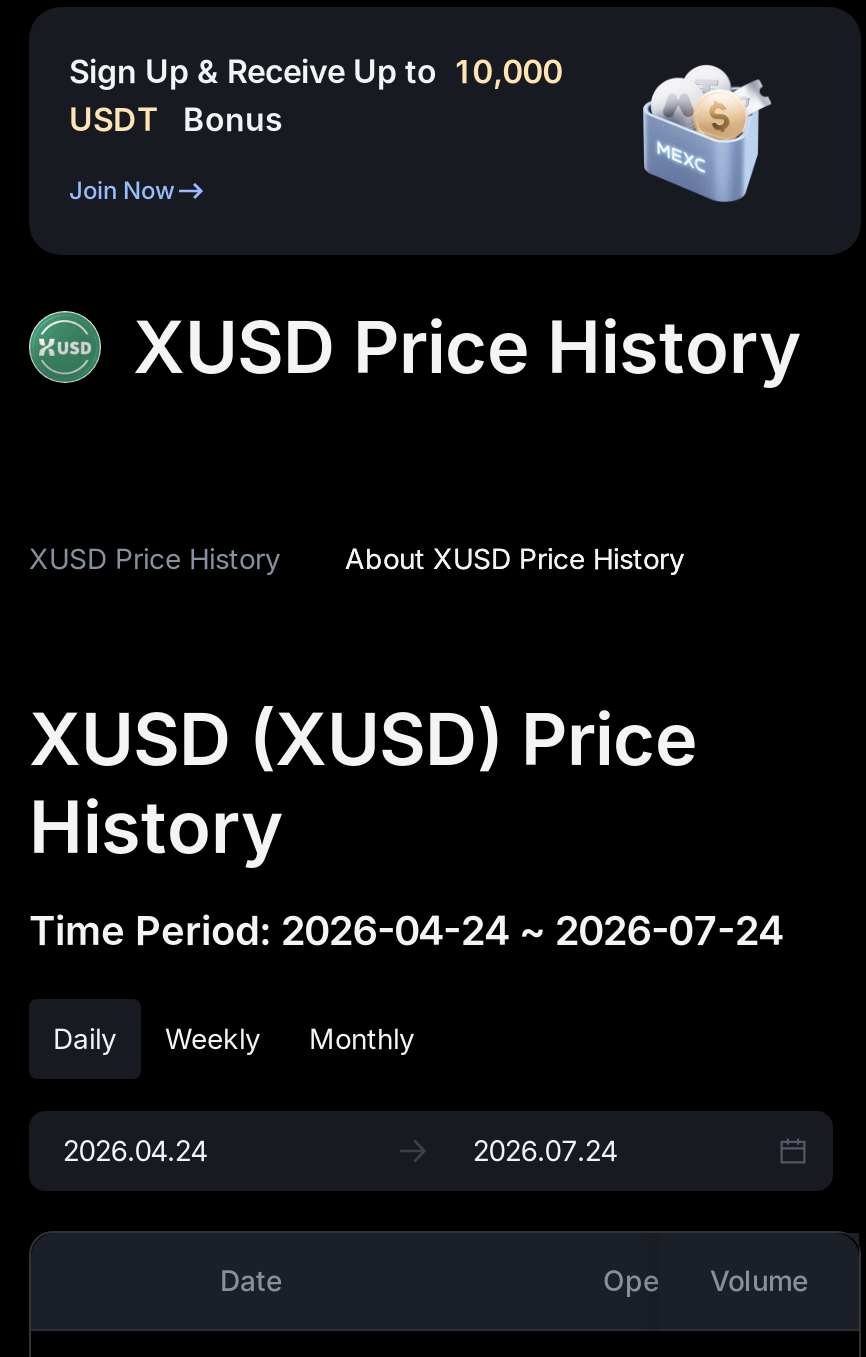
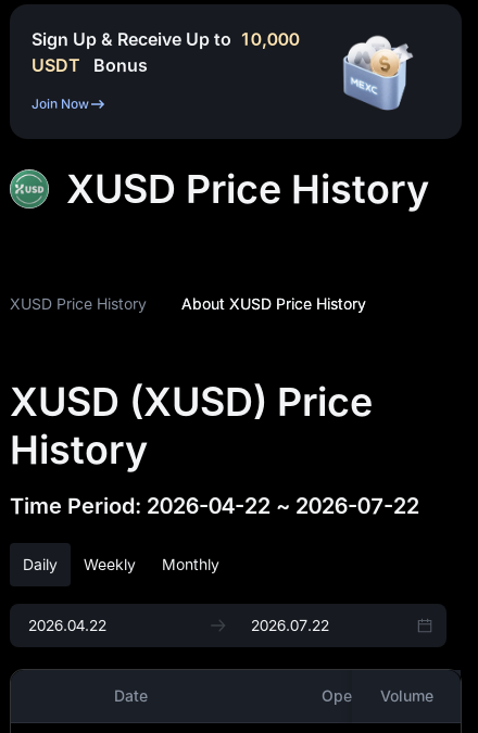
[29,907,783,955] Time Period: 2026-04-24 ~ 2026-07-24 -> [10,493,419,519] Time Period: 2026-04-22 ~ 2026-07-22

